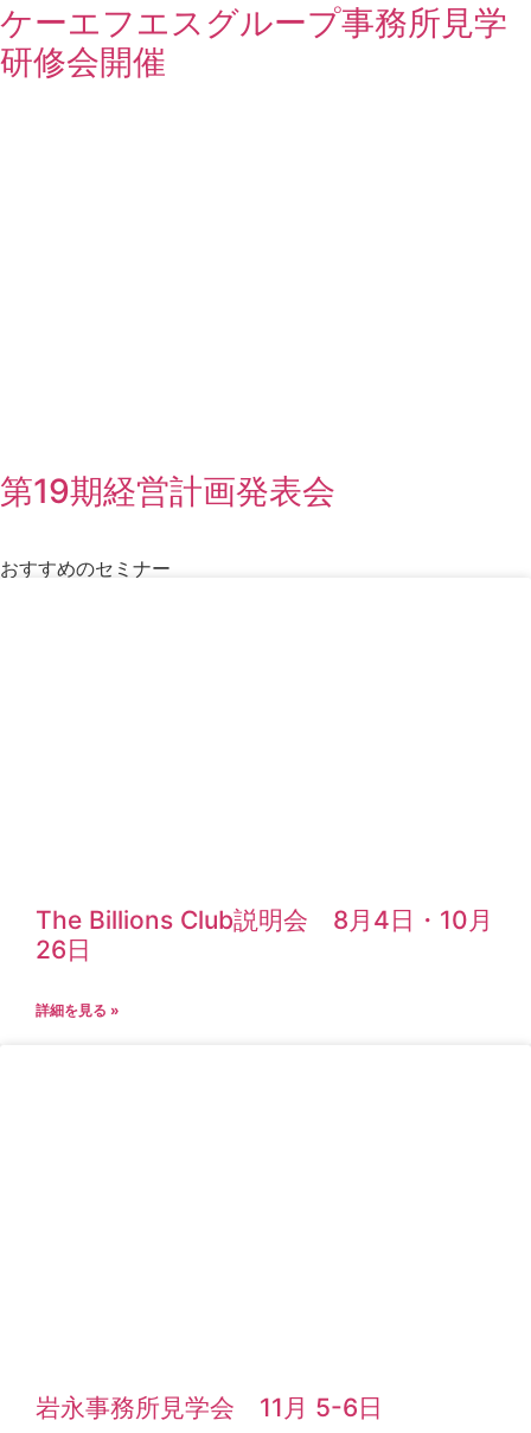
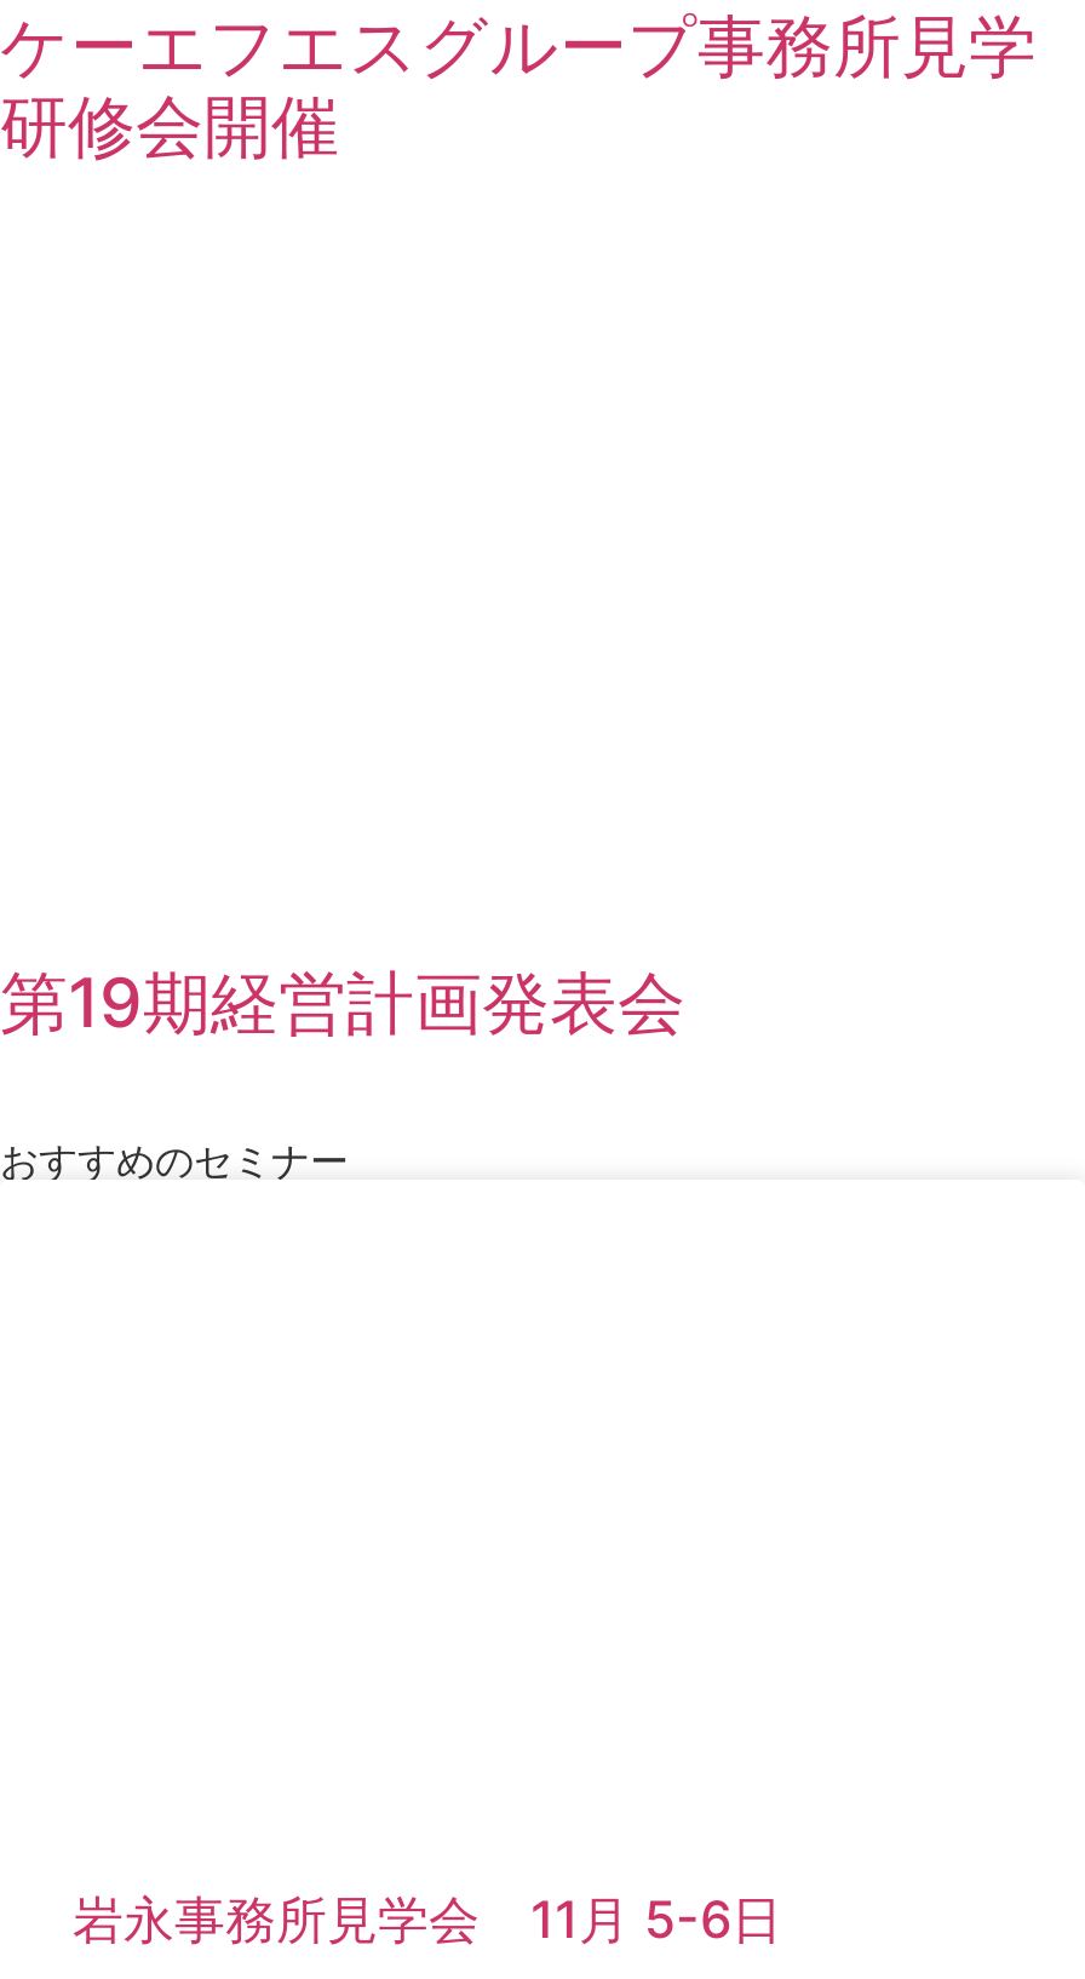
[36,905,493,1019] The Billions Club説明会 8月4日・10月 | 26日 | 詳細を見る » -> none

